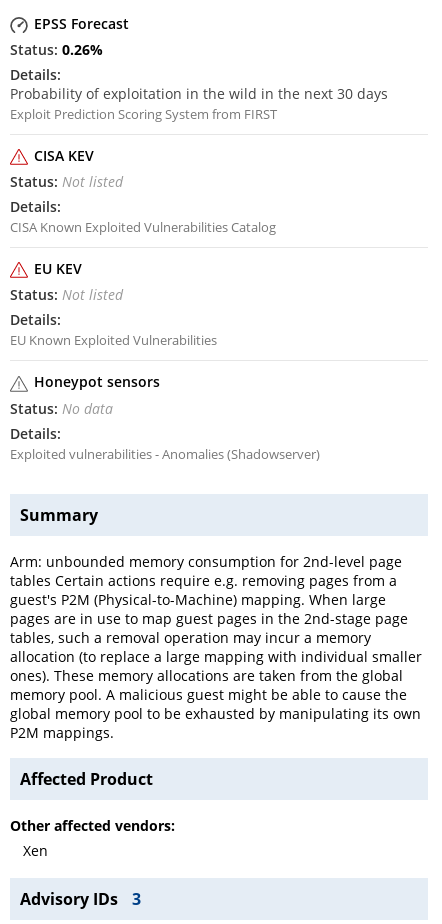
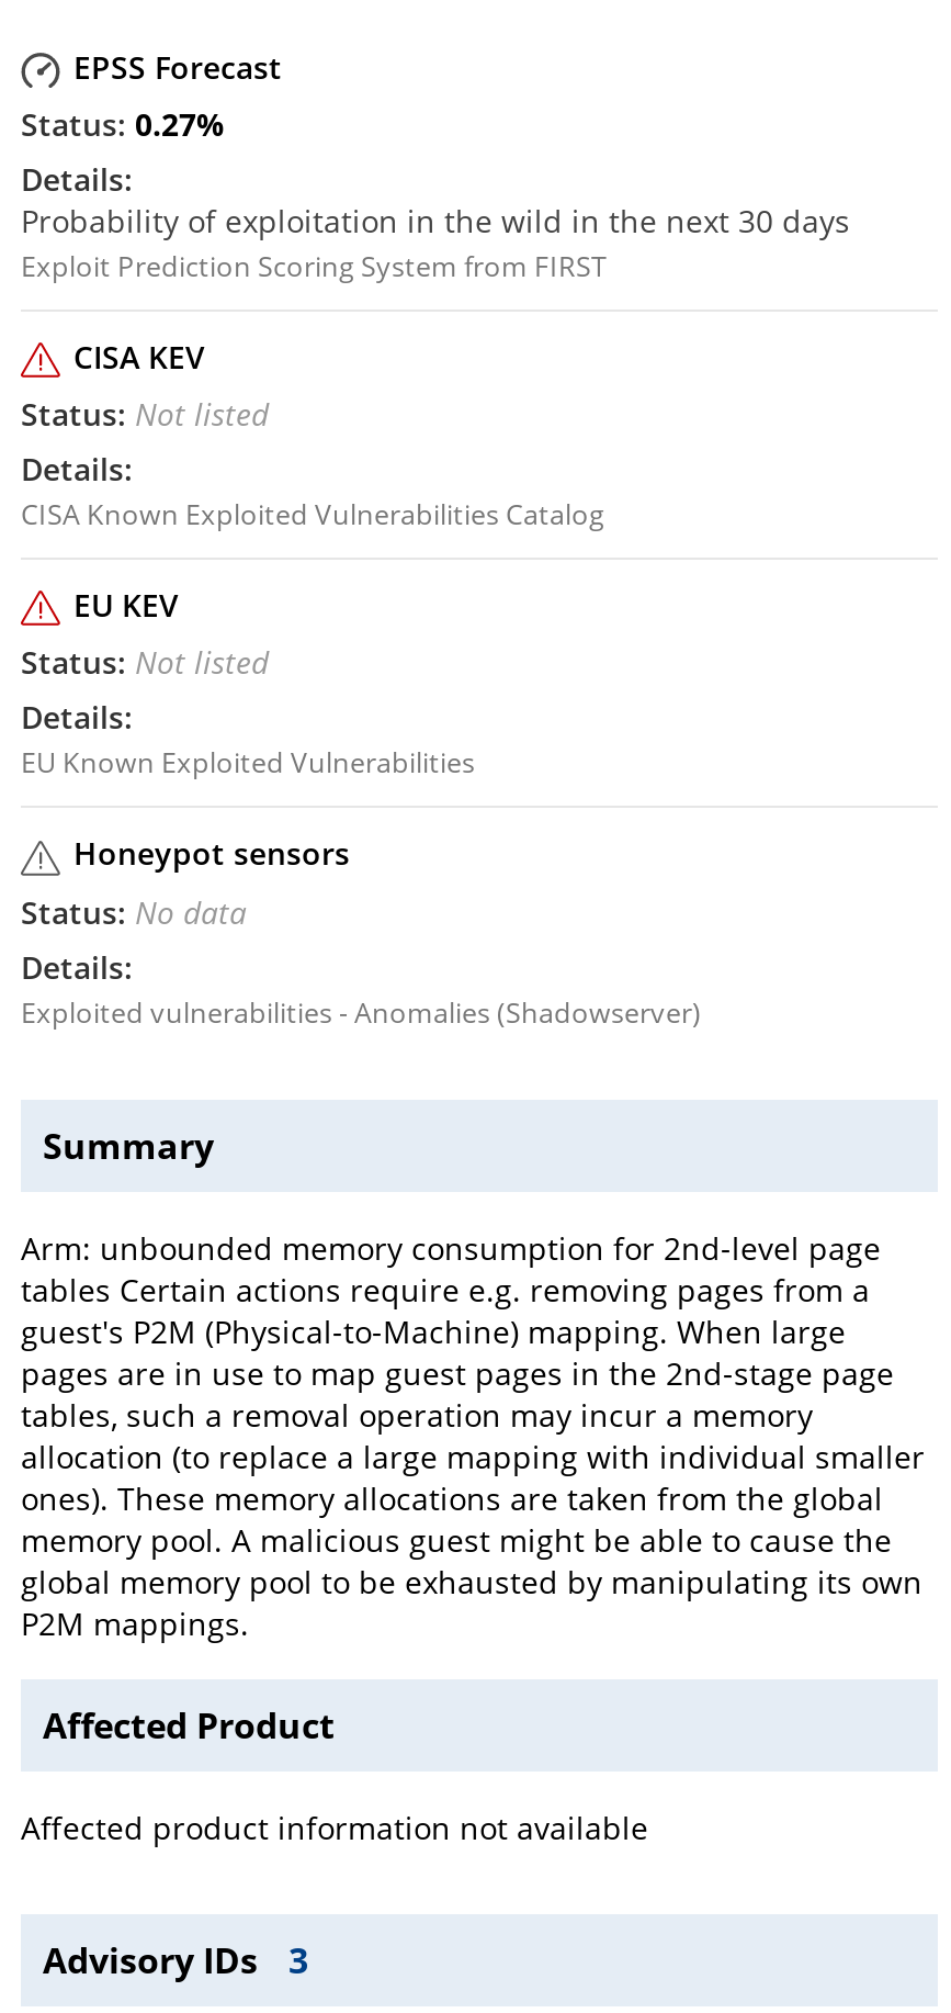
[62,40,103,59] 0.26% -> [135,103,225,144] 0.27%
[10,816,175,860] Other affected vendors: | Xen -> [21,1806,648,1847] Affected product information not available

